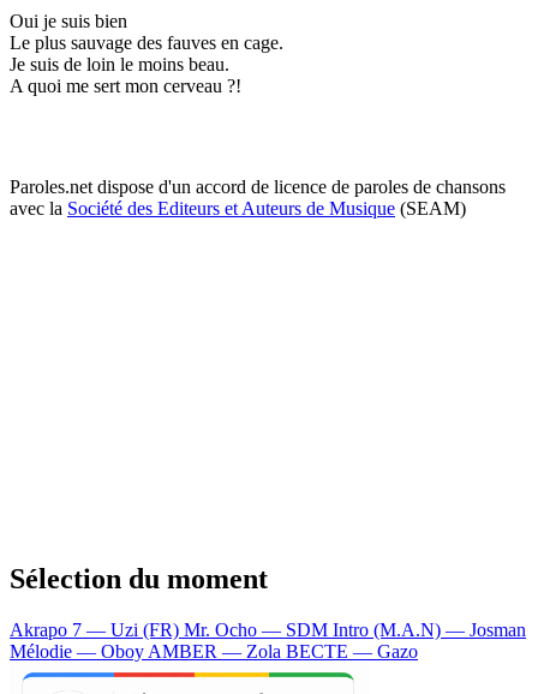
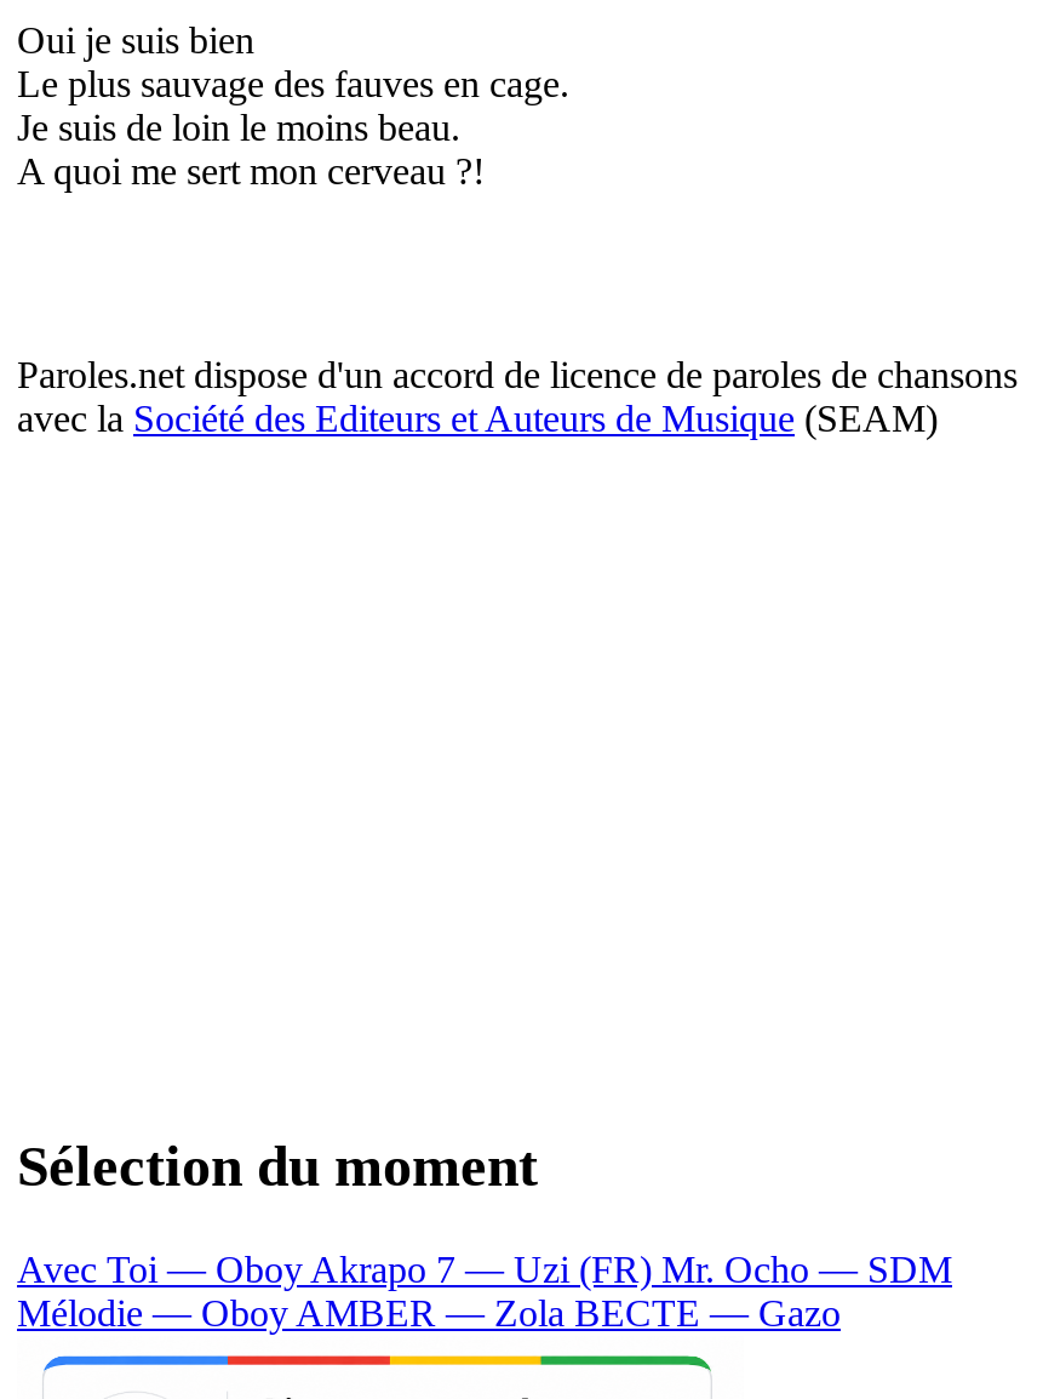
[10,619,526,639] Akrapo 7 — Uzi (FR) Mr. Ocho — SDM Intro (M.A.N) — Josman -> [17,1247,952,1289] Avec Toi — Oboy Akrapo 7 — Uzi (FR) Mr. Ocho — SDM

